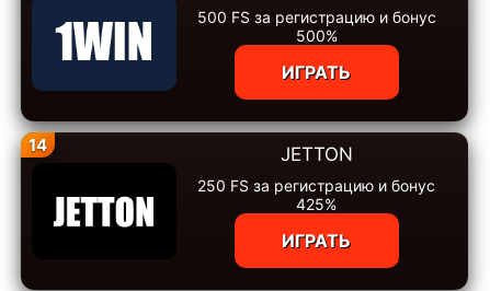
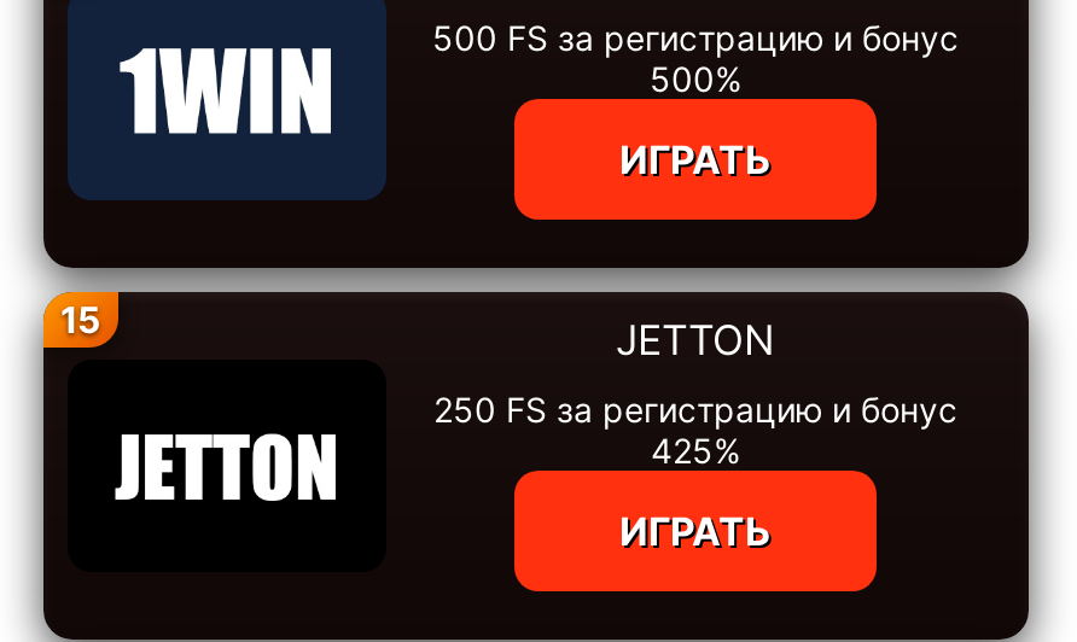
[29,135,47,155] 14 -> [60,297,101,343] 15

